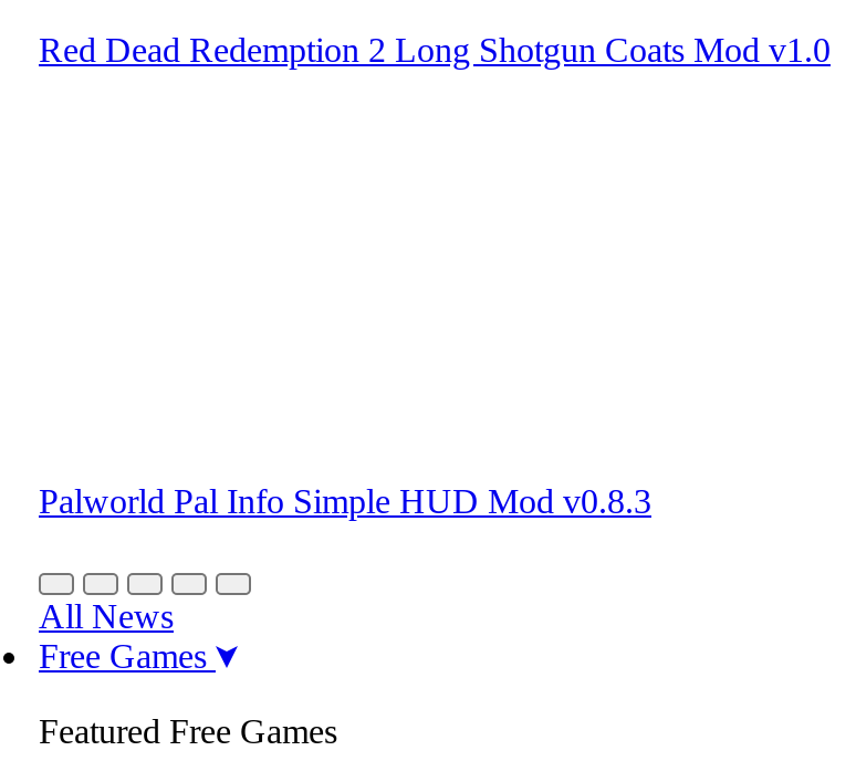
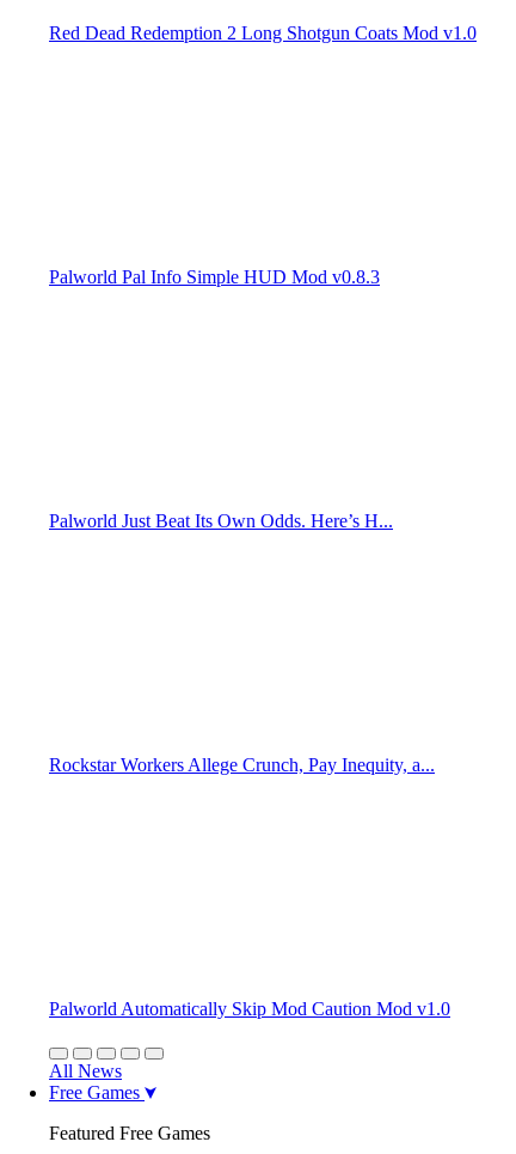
none -> [49,511,393,531] Palworld Just Beat Its Own Odds. Here’s H...
none -> [49,755,435,775] Rockstar Workers Allege Crunch, Pay Inequity, a...
none -> [49,999,450,1019] Palworld Automatically Skip Mod Caution Mod v1.0

